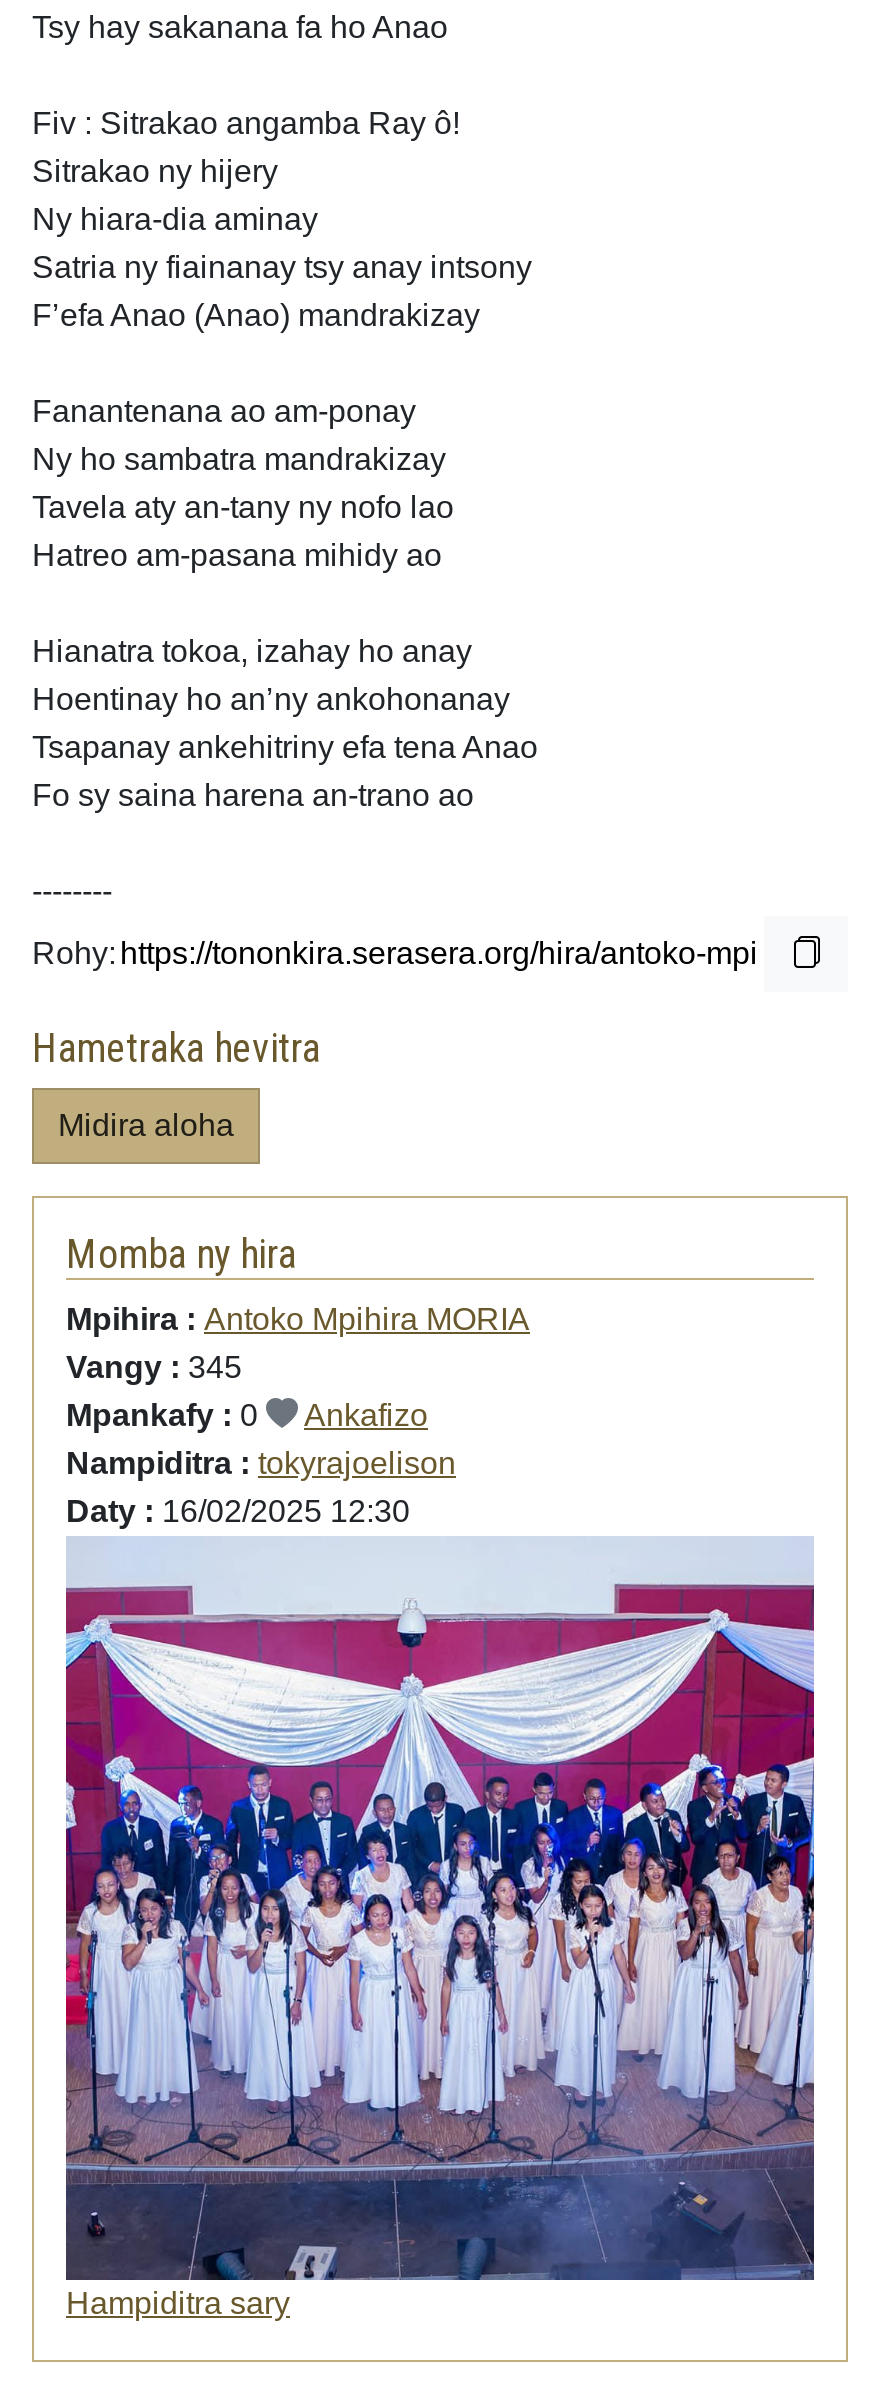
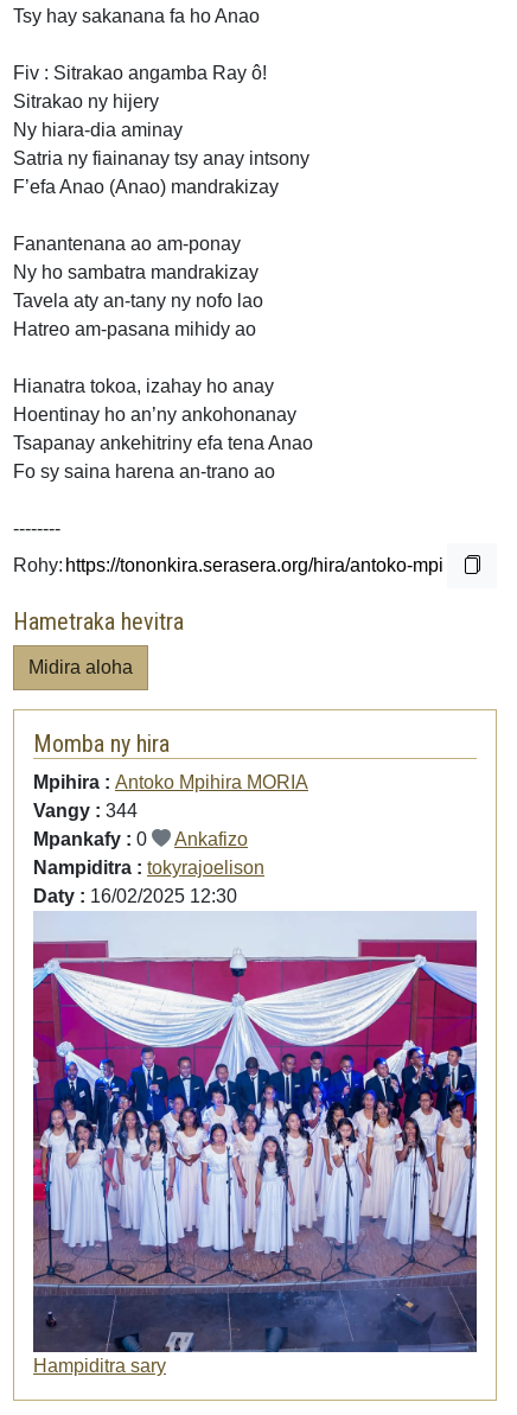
[32,106,460,140] Fiv: Sitrakao angamba Ray ô! -> [13,63,267,83] Fiv : Sitrakao angamba Ray ô!
[66,1350,242,1384] Vangy : 345 -> [33,800,138,821] Vangy : 344

